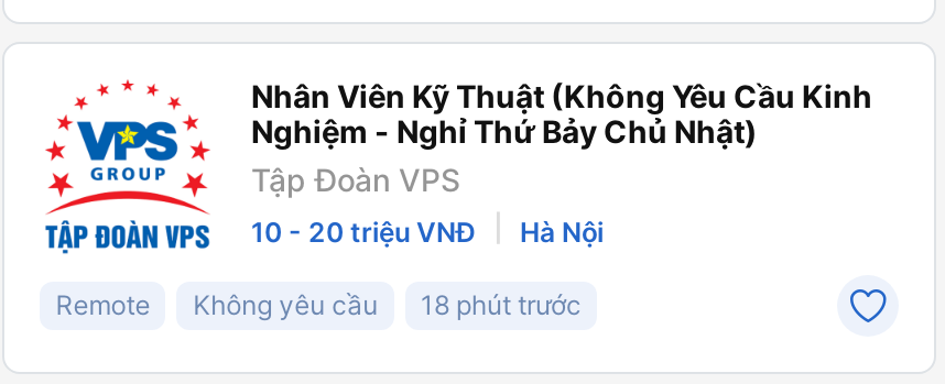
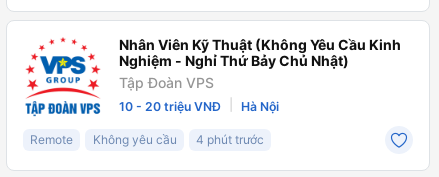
[56,289,581,322] Remote Không yêu cầu 18 phút trước -> [30,132,264,147] Remote Không yêu cầu 4 phút trước

